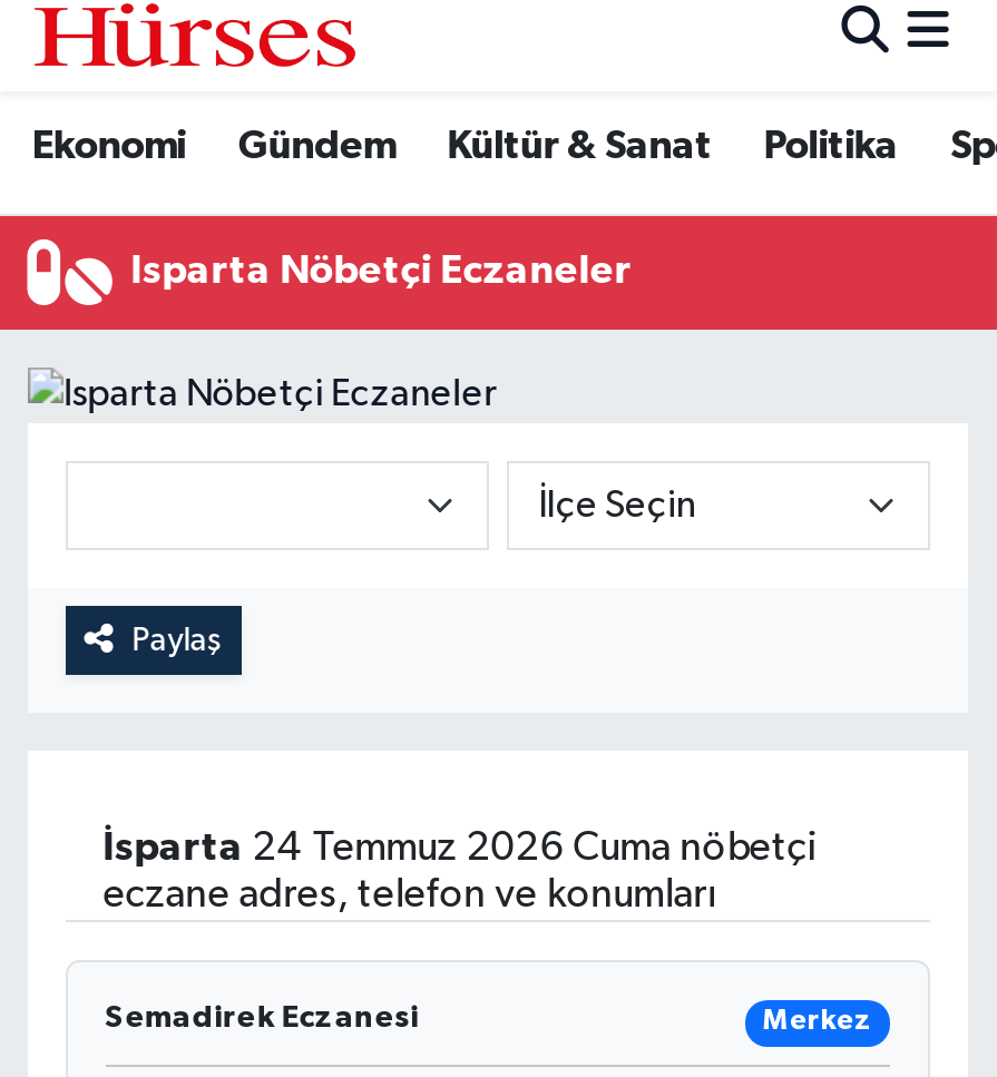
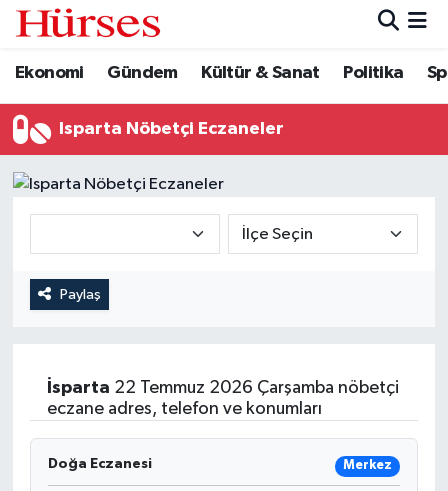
[103,828,816,869] İsparta 24 Temmuz 2026 Cuma nöbetçi -> [47,379,399,397] İsparta 22 Temmuz 2026 Çarşamba nöbetçi
[105,1002,420,1033] Semadirek Eczanesi -> [48,457,152,471] Doğa Eczanesi

